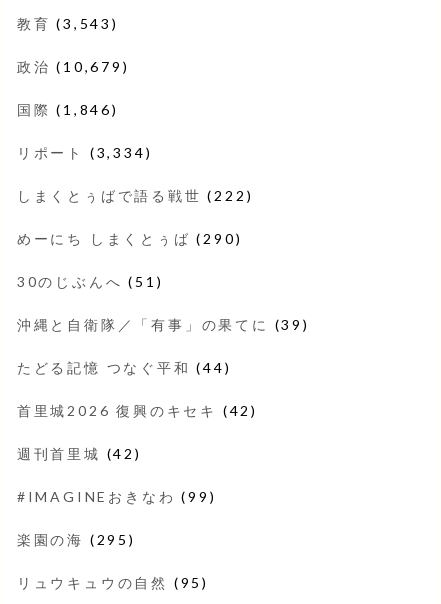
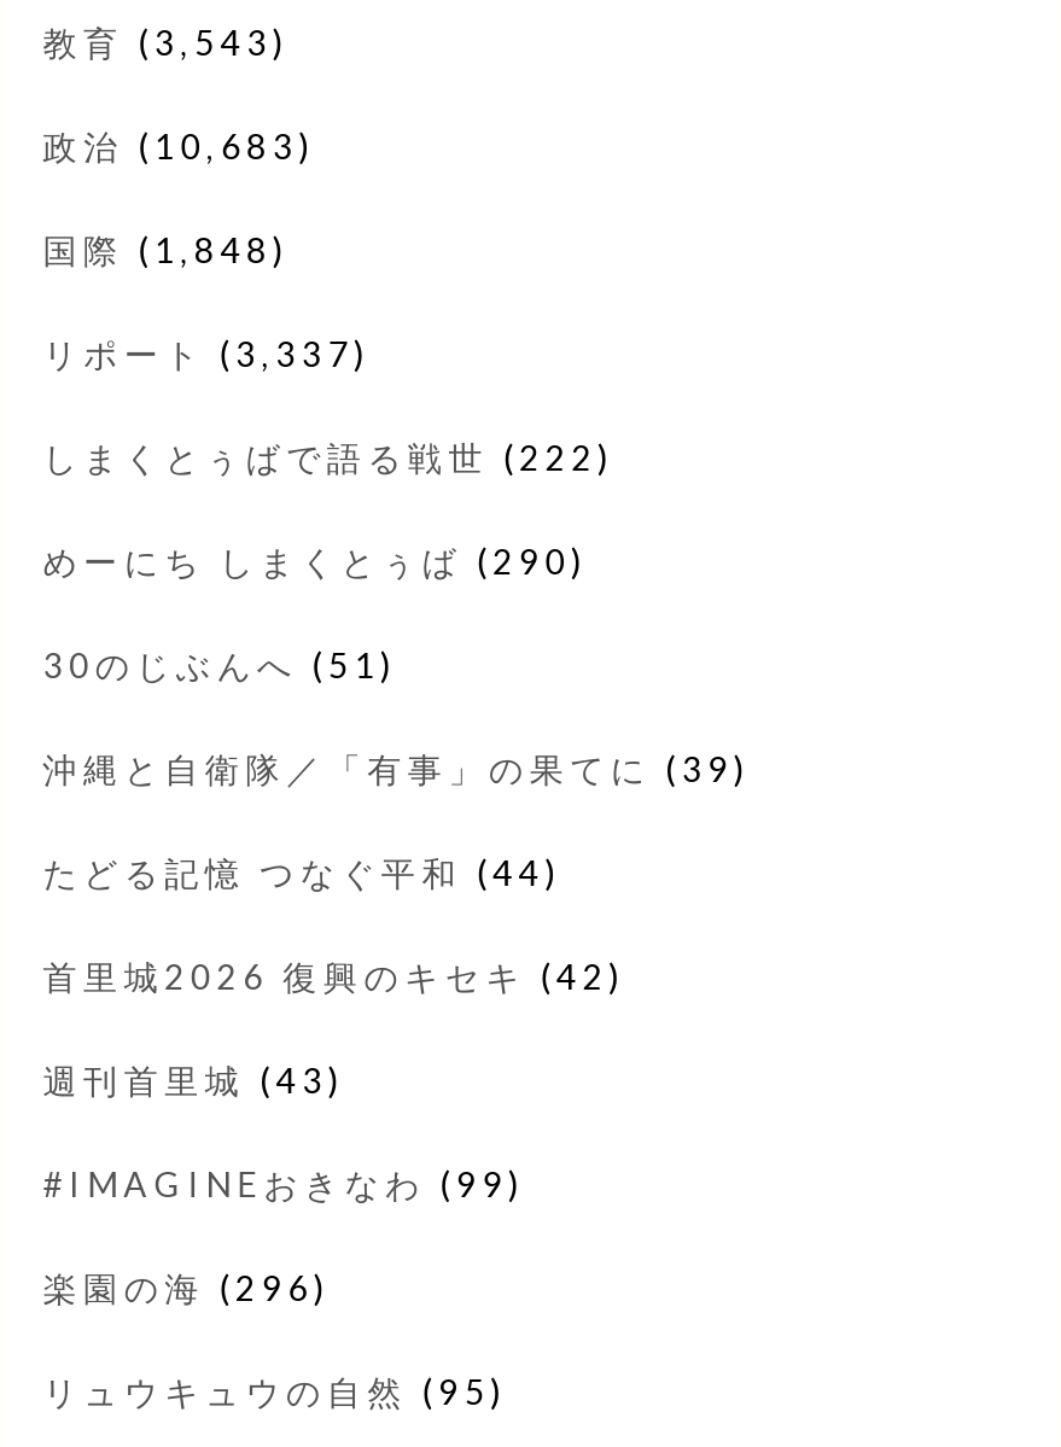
[17,58,129,75] 政治(10,679) -> [43,125,315,166] 政治(10,683)
[17,101,119,118] 国際(1,846) -> [43,229,289,270] 国際(1,848)
[17,144,152,161] リポート(3,334) -> [43,333,370,374] リポート(3,337)
[17,445,142,462] 週刊首里城(42) -> [43,1059,344,1100] 週刊首里城(43)
[17,531,136,548] 楽園の海(295) -> [43,1267,330,1308] 楽園の海(296)

